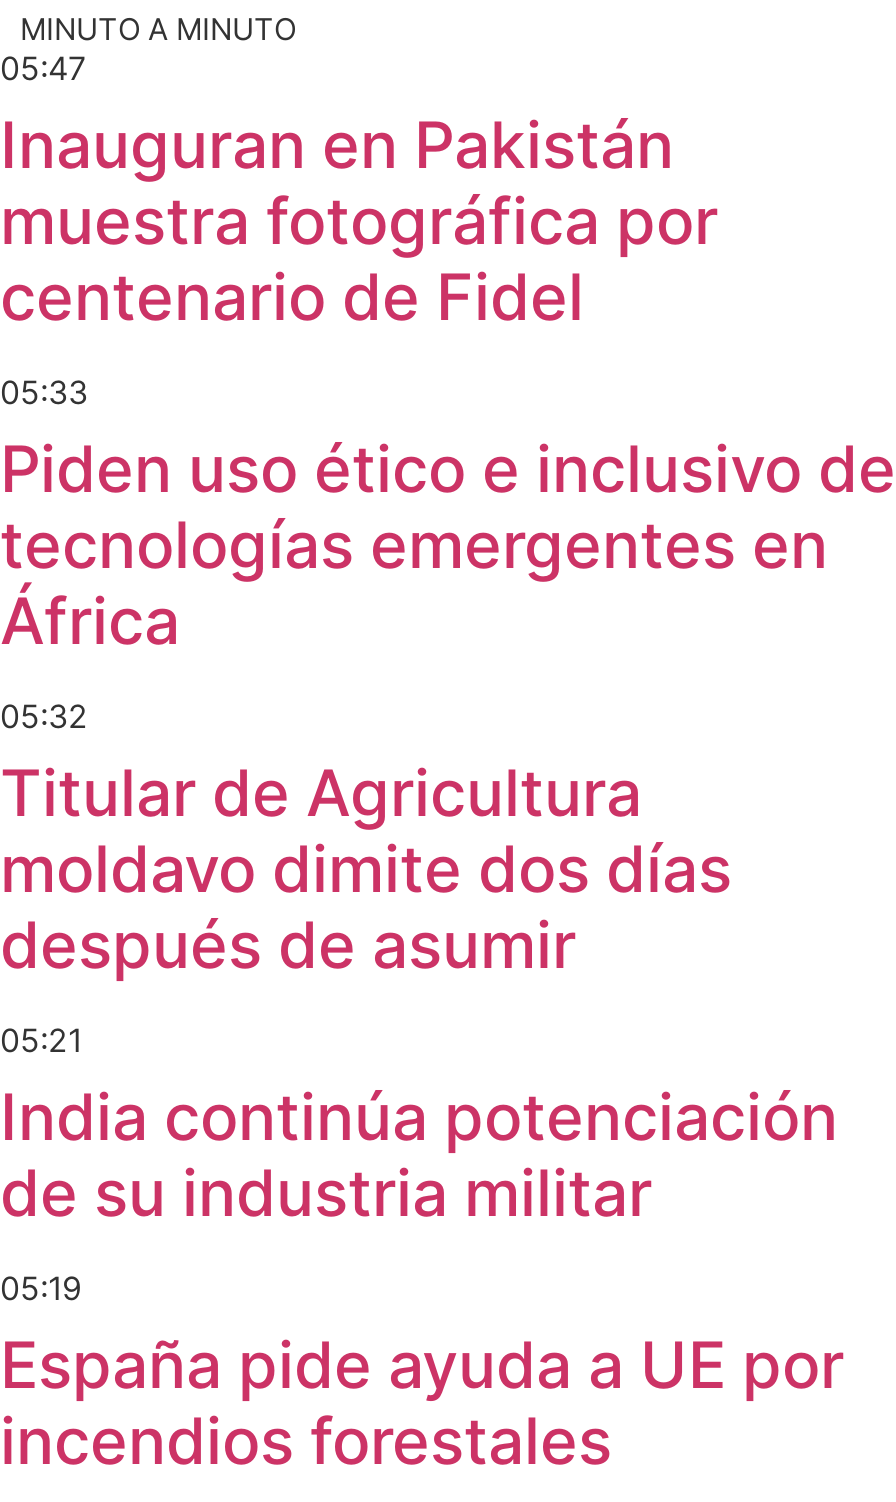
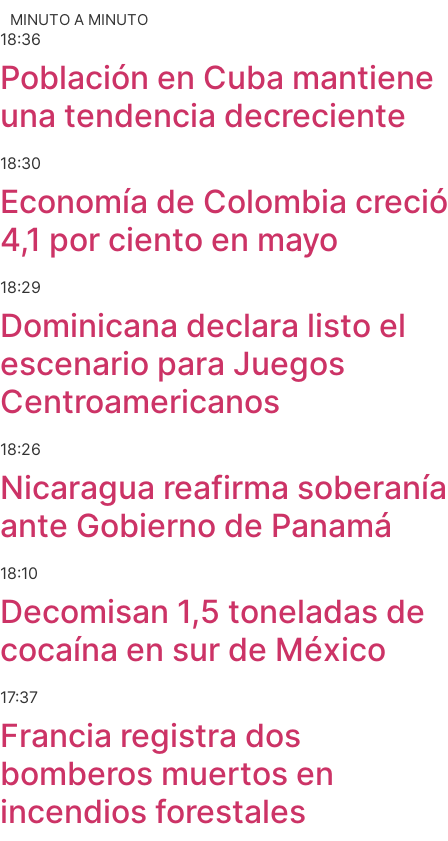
[0,48,896,1404] 05:47 | Inauguran en Pakistán | muestra fotográfica por | centenario de Fidel | 05:33 | Piden uso ético e inclusivo de | tecnologías emergentes en | África | 05:32 | Titular de Agricultura | moldavo dimite dos días | después de asumir | 05:21 | India continúa potenciación | de su industria militar | 05:19 | España pide ayuda a UE por -> [0,29,448,793] 18:36 | Población en Cuba mantiene | una tendencia decreciente | 18:30 | Economía de Colombia creció | 4,1 por ciento en mayo | 18:29 | Dominicana declara listo el | escenario para Juegos | Centroamericanos | 18:26 | Nicaragua reafirma soberanía | ante Gobierno de Panamá | 18:10 | Decomisan 1,5 toneladas de | cocaína en sur de México | 17:37 | Francia registra dos | bomberos muertos en

